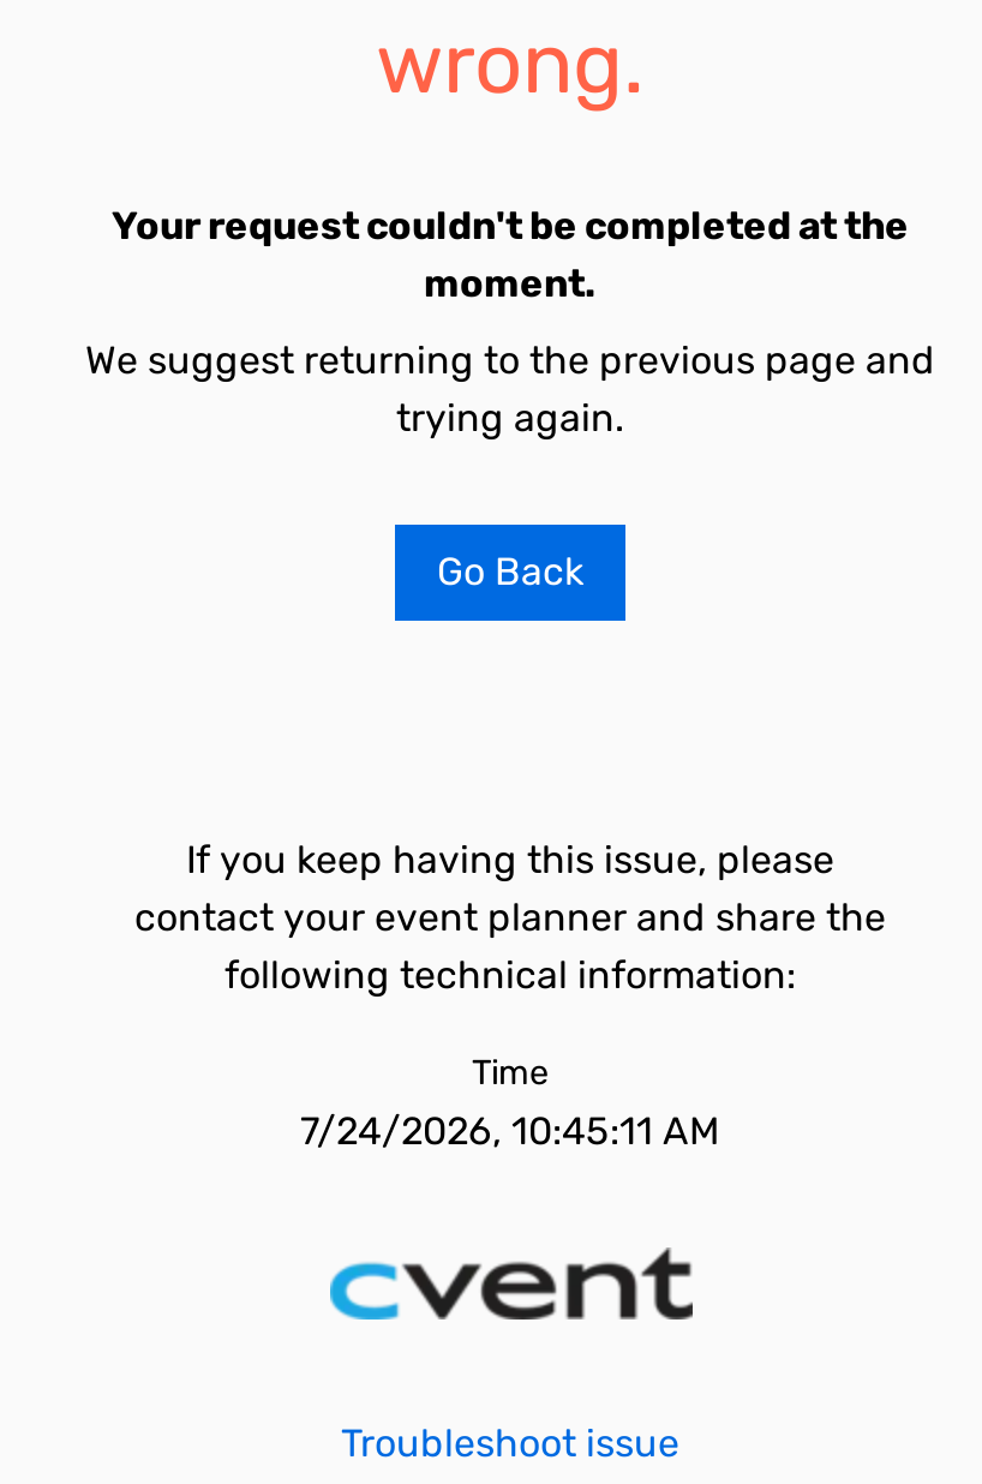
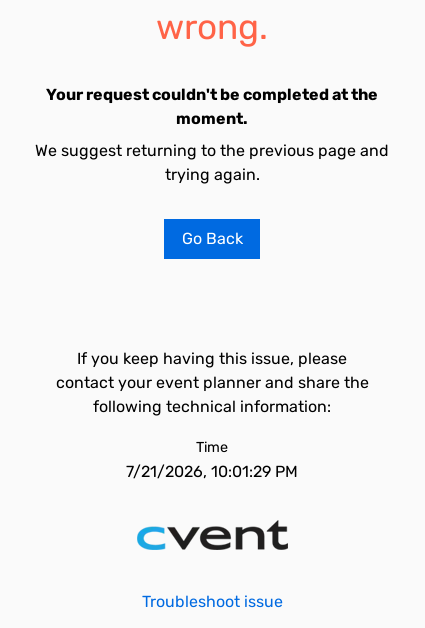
[300,1108,720,1154] 7/24/2026, 10:45:11 AM -> [126,462,298,481] 7/21/2026, 10:01:29 PM

